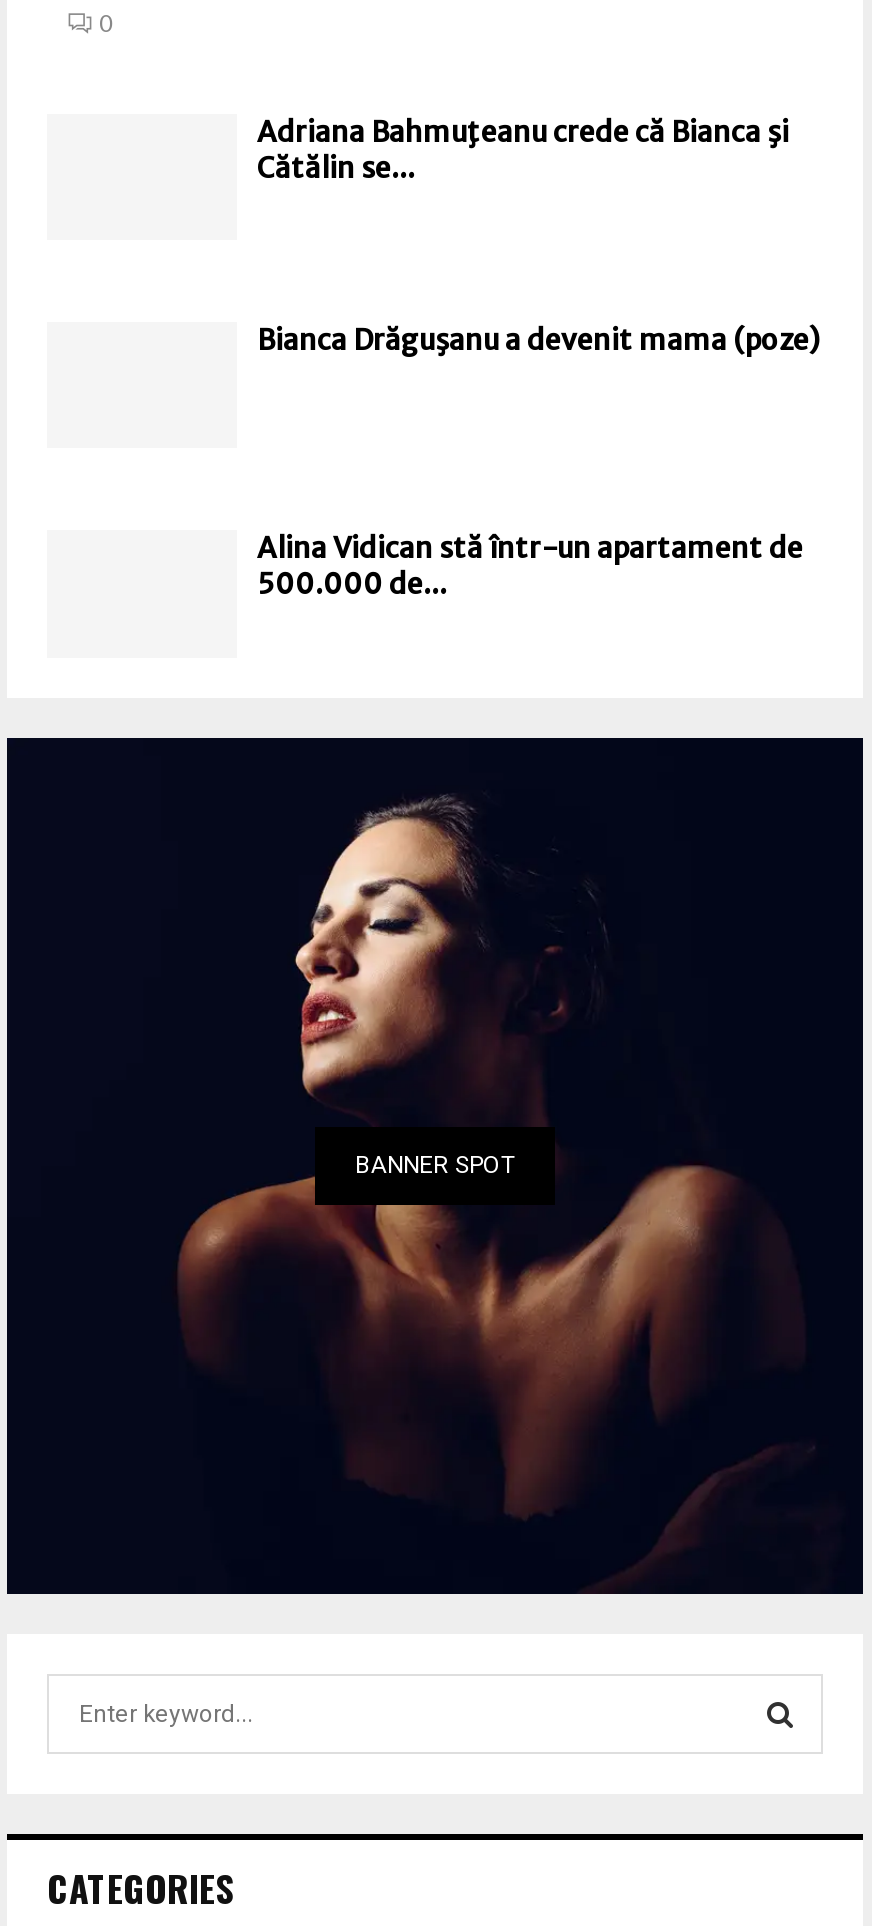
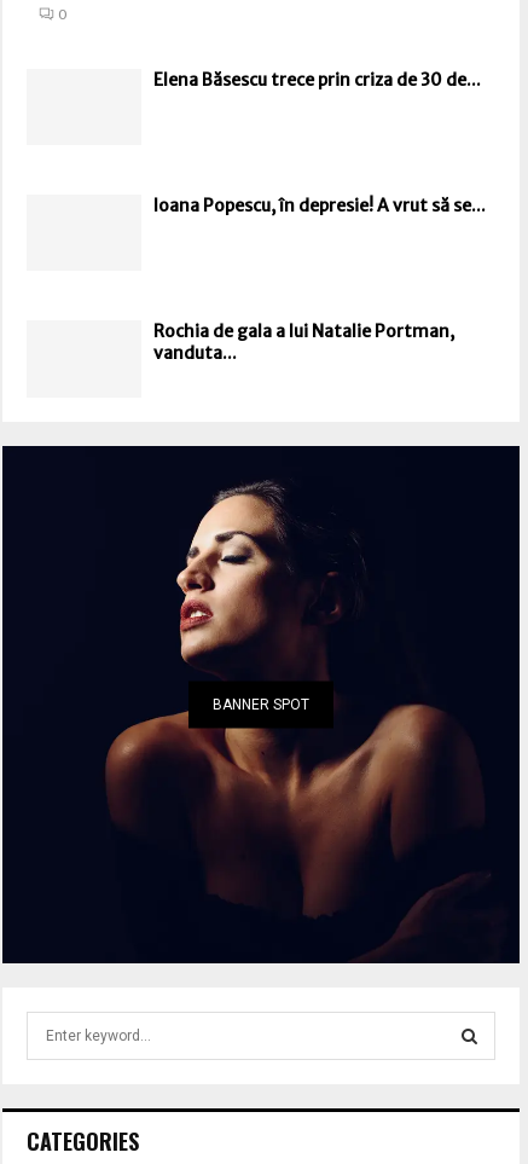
[257,113,789,185] Adriana Bahmuţeanu crede că Bianca şi | Cătălin se... -> [153,68,481,90] Elena Băsescu trece prin criza de 30 de...
[257,322,819,358] Bianca Drăguşanu a devenit mama (poze) -> [153,195,486,216] Ioana Popescu, în depresie! A vrut să se...
[257,531,803,603] Alina Vidican stă într-un apartament de | 500.000 de... -> [153,321,454,364] Rochia de gala a lui Natalie Portman, | vanduta...

